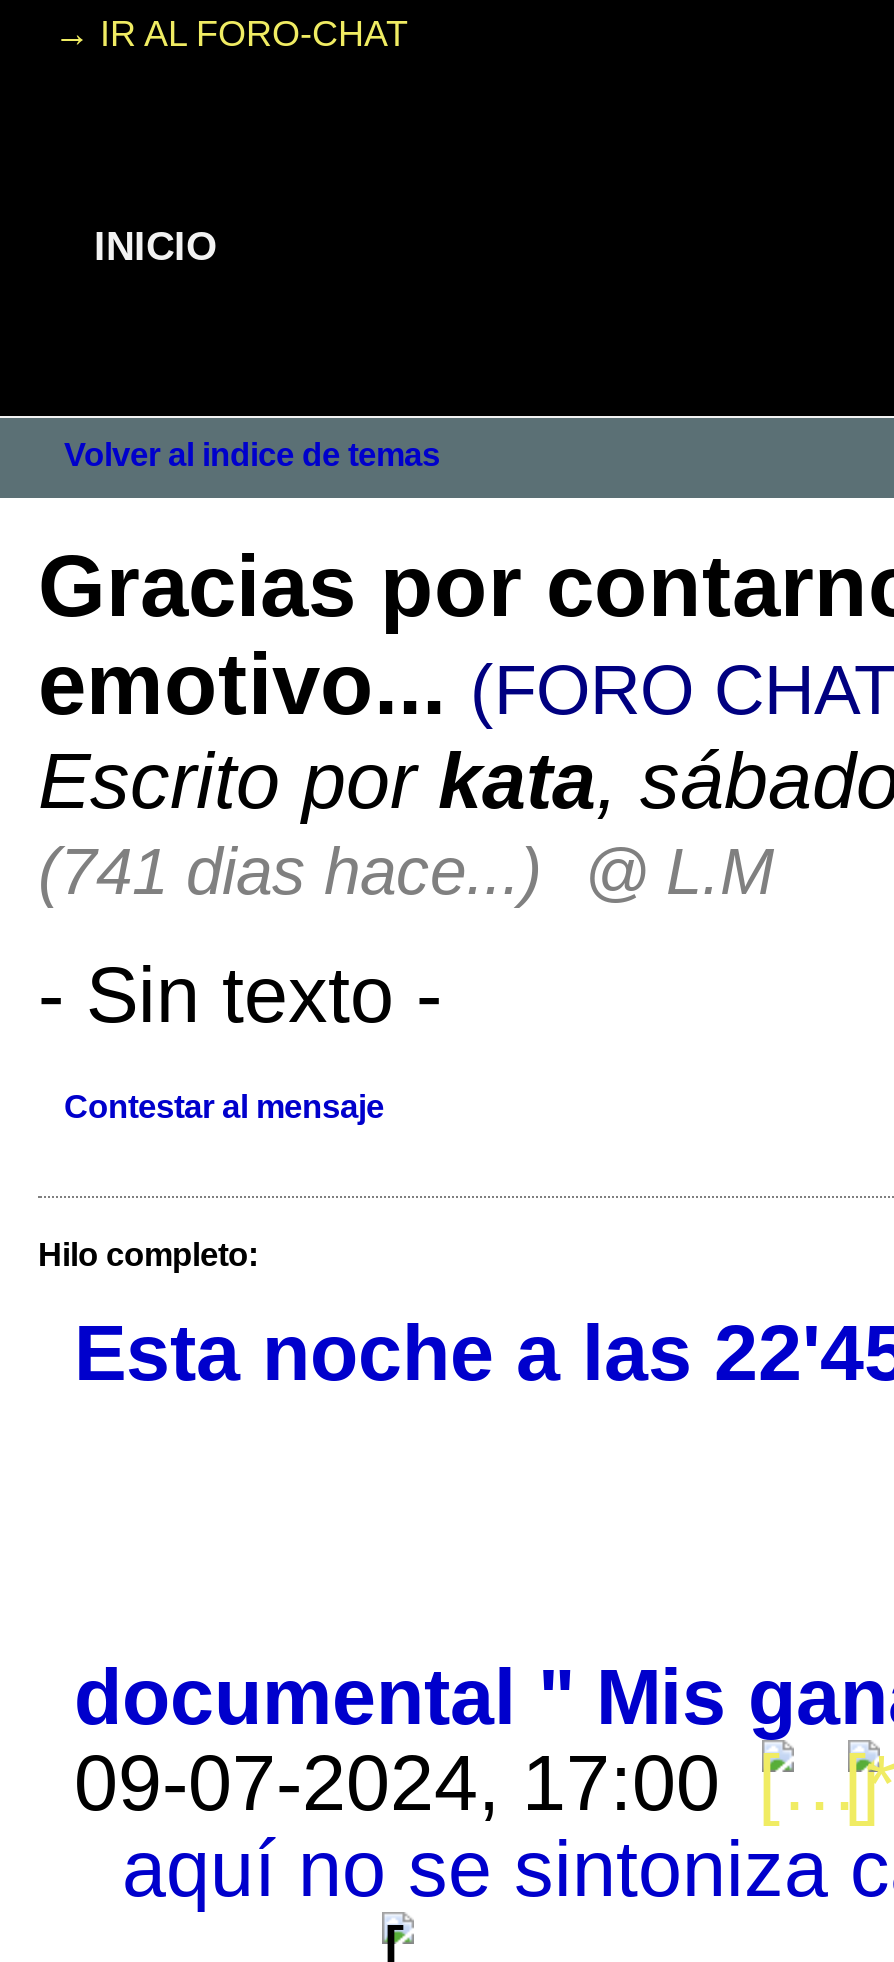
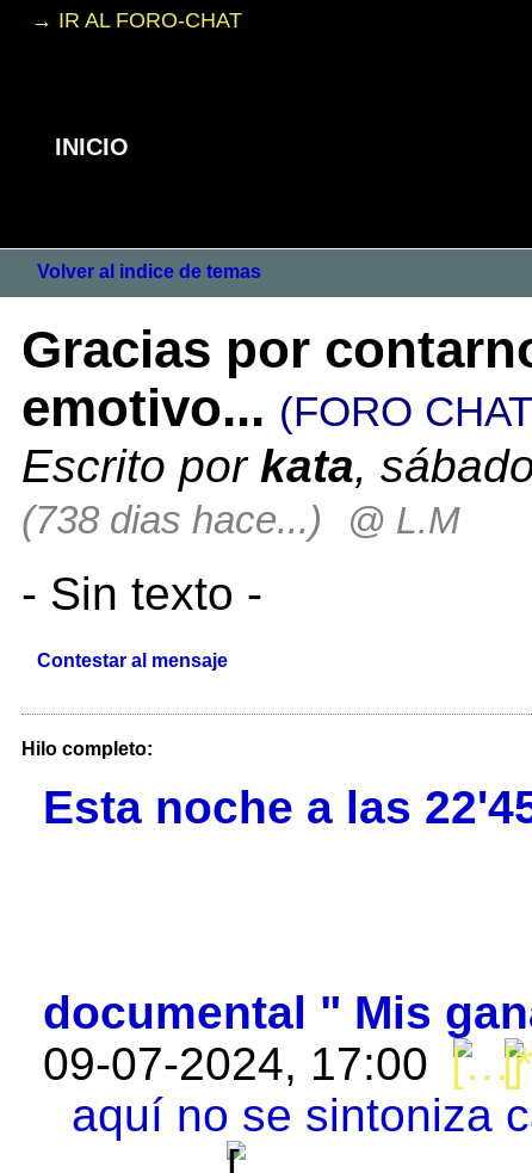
[38,834,774,908] (741 dias hace...) @ L.M -> [21,498,460,542] (738 dias hace...) @ L.M

